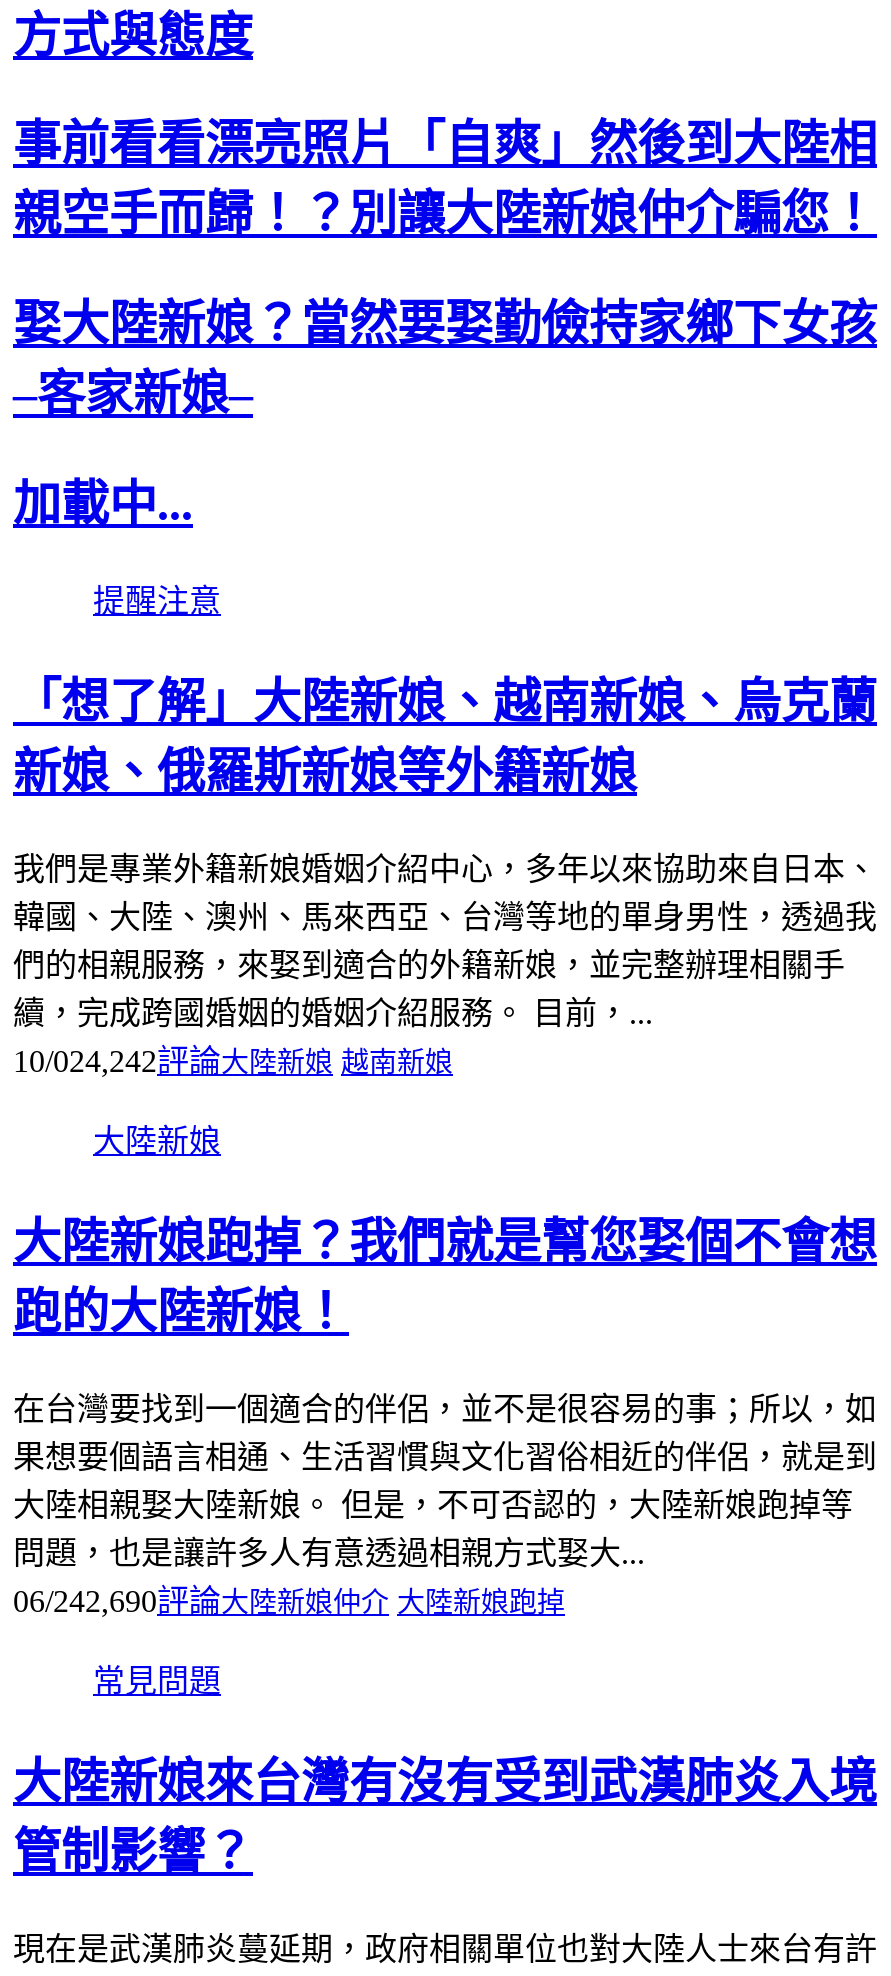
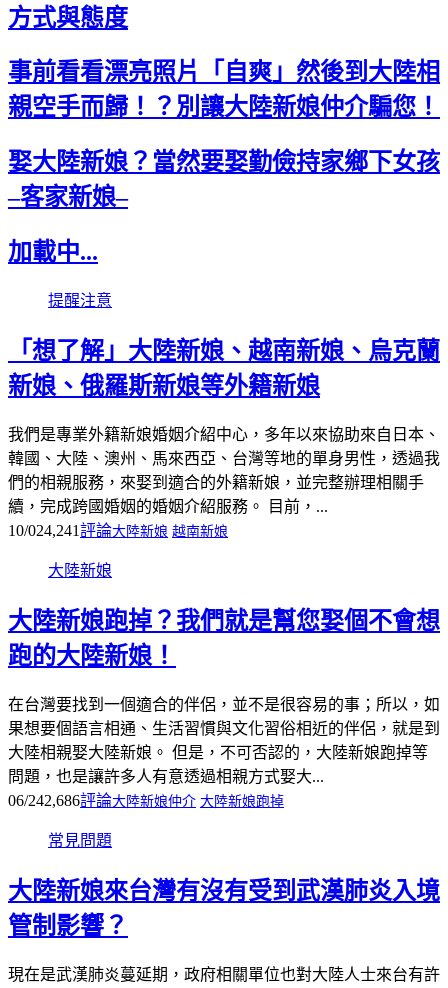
[13,1044,453,1078] 10/024,242評論大陸新娘 越南新娘 -> [8,522,228,539] 10/024,241評論大陸新娘 越南新娘
[13,1584,565,1618] 06/242,690評論大陸新娘仲介 大陸新娘跑掉 -> [8,792,284,809] 06/242,686評論大陸新娘仲介 大陸新娘跑掉

